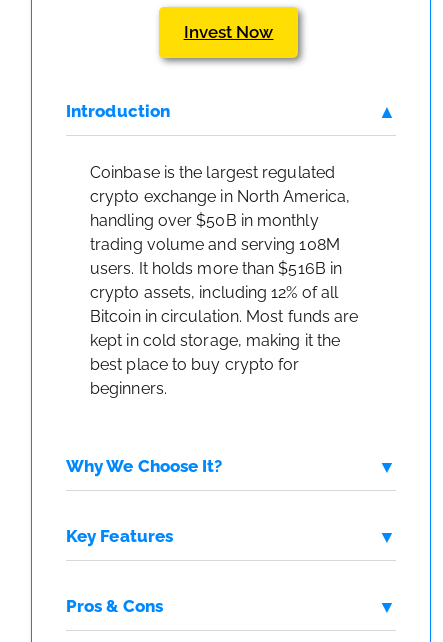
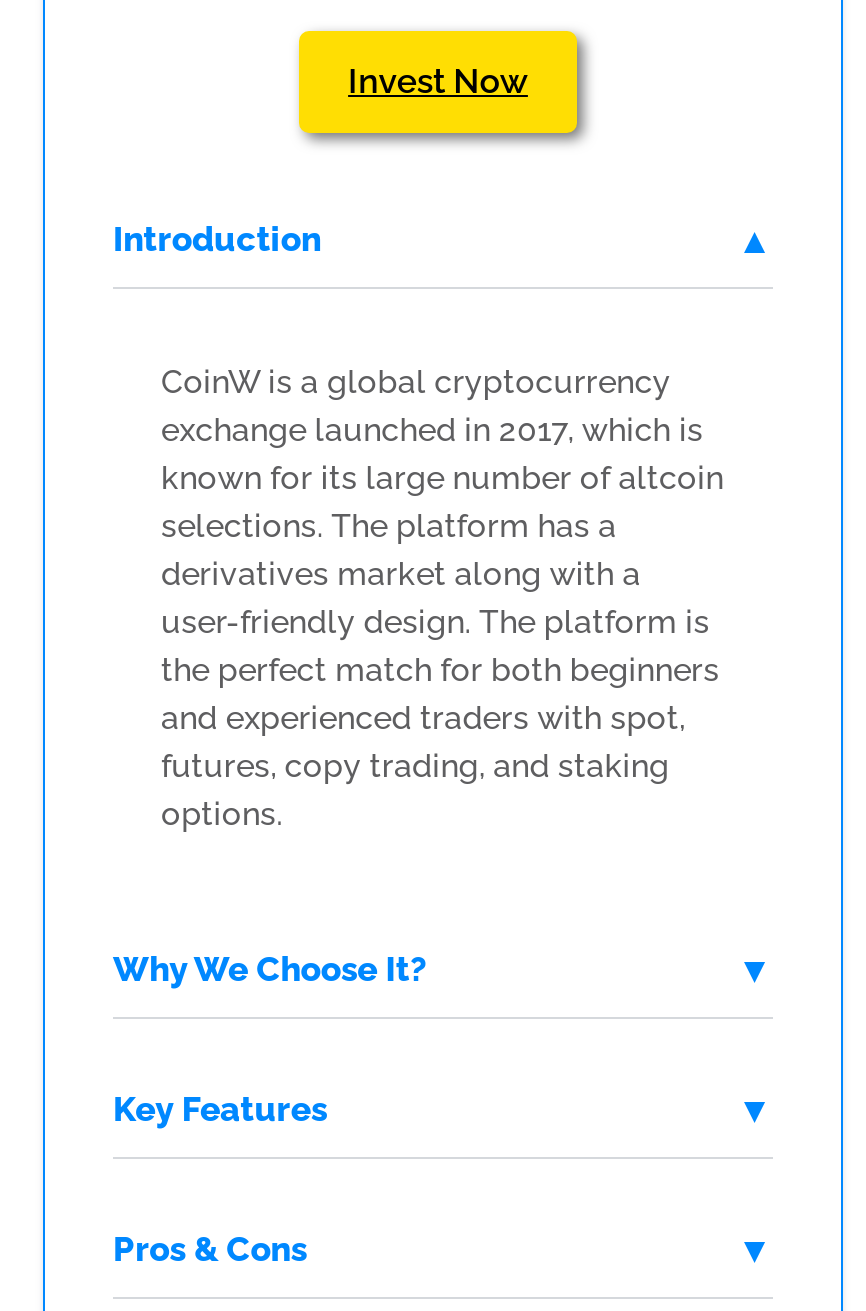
[90,163,358,398] Coinbase is the largest regulated | crypto exchange in North America, | handling over $50B in monthly | trading volume and serving 108M | users. It holds more than $516B in | crypto assets, including 12% of all | Bitcoin in circulation. Most funds are | kept in cold storage, making it the | best place to buy crypto for | beginners. -> [161,363,724,833] CoinW is a global cryptocurrency | exchange launched in 2017, which is | known for its large number of altcoin | selections. The platform has a | derivatives market along with a | user-friendly design. The platform is | the perfect match for both beginners | and experienced traders with spot, | futures, copy trading, and staking | options.

